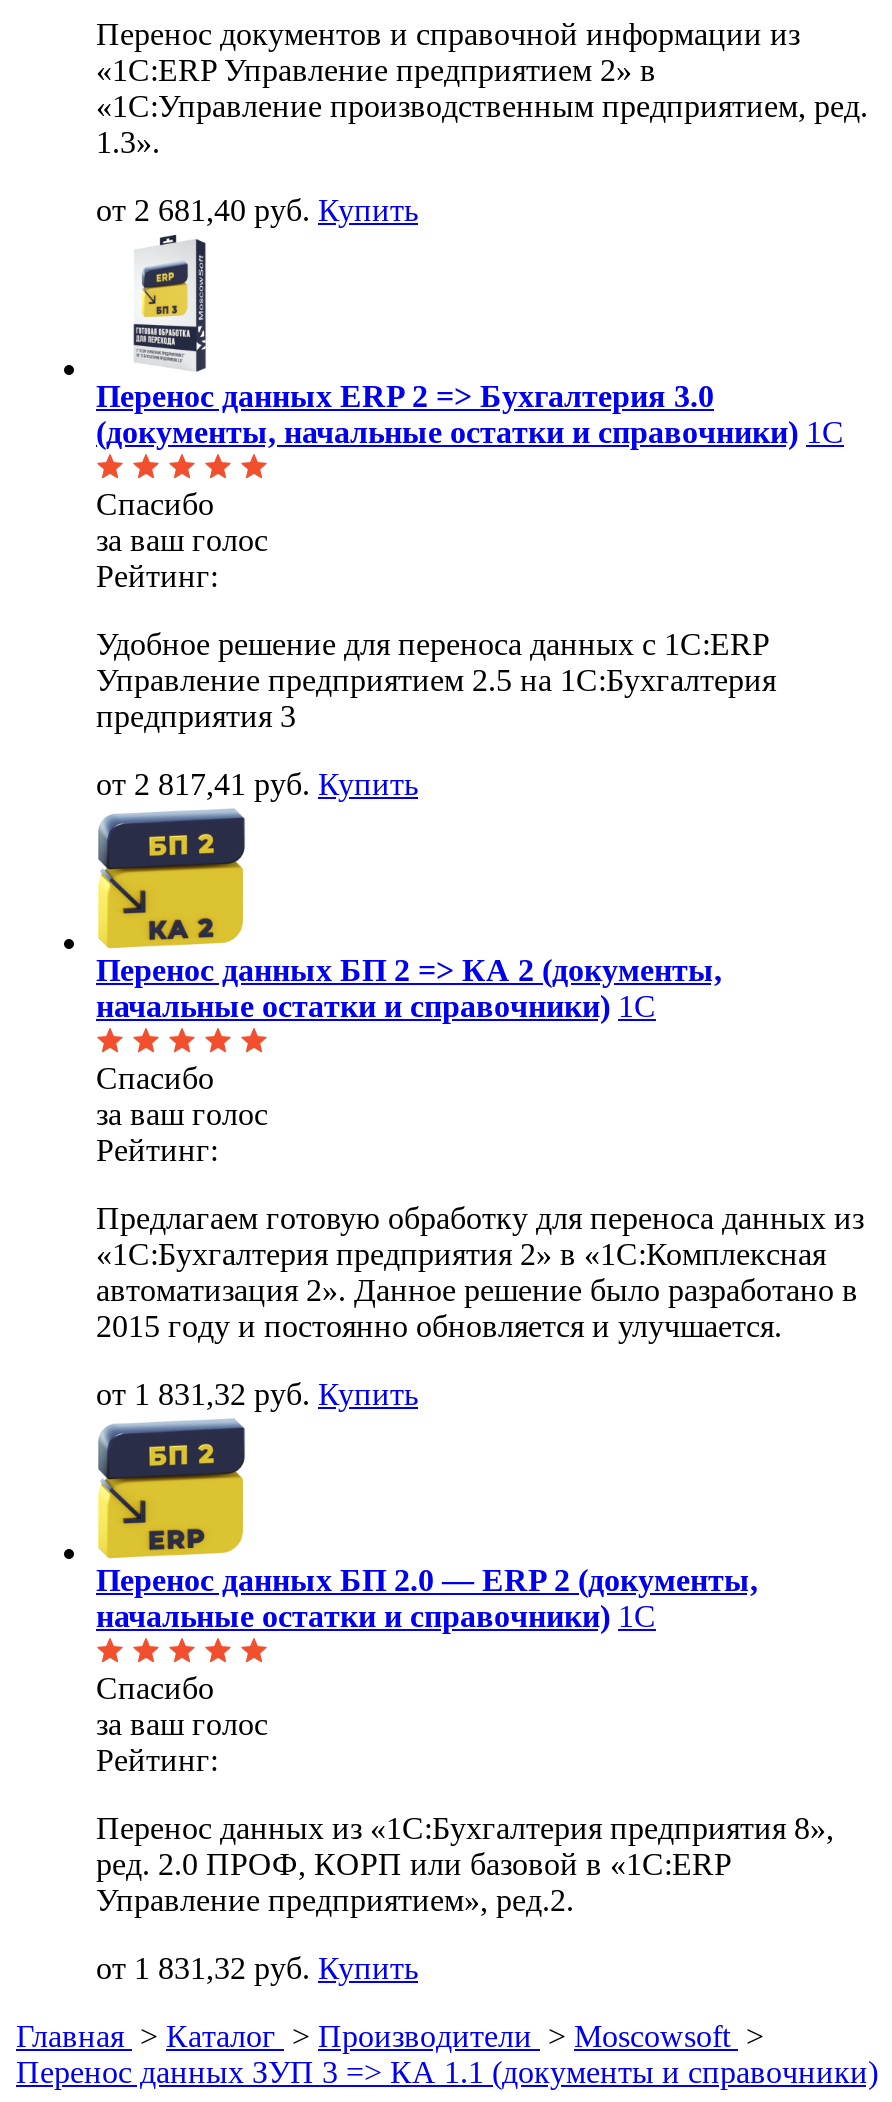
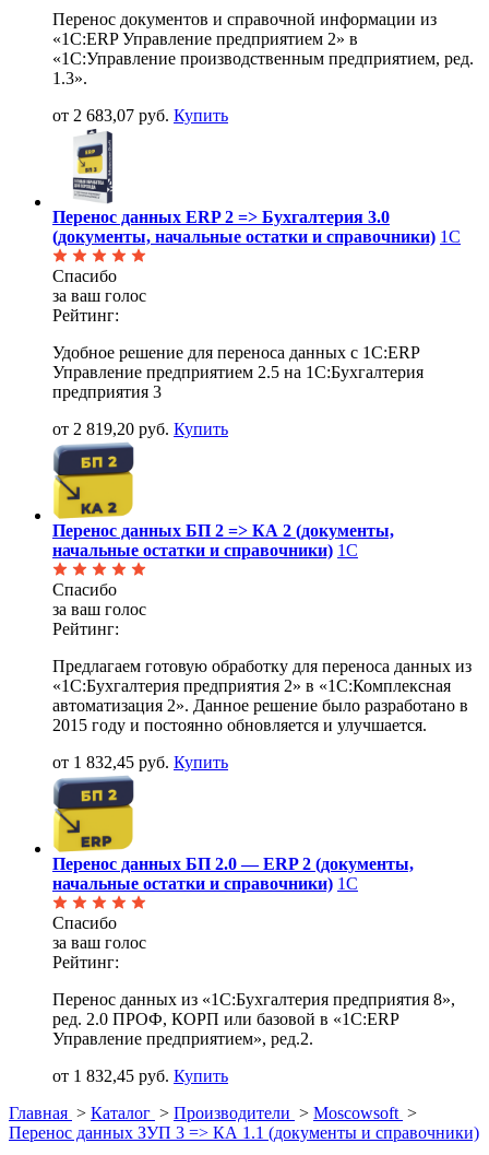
[96,192,418,226] от 2 681,40 руб. Купить -> [52,106,228,124] от 2 683,07 руб. Купить
[96,766,418,800] от 2 817,41 руб. Купить -> [52,419,228,438] от 2 819,20 руб. Купить
[96,1376,418,1410] от 1 831,32 руб. Купить -> [52,752,228,771] от 1 832,45 руб. Купить
[96,1950,418,1984] от 1 831,32 руб. Купить -> [52,1066,228,1085] от 1 832,45 руб. Купить

